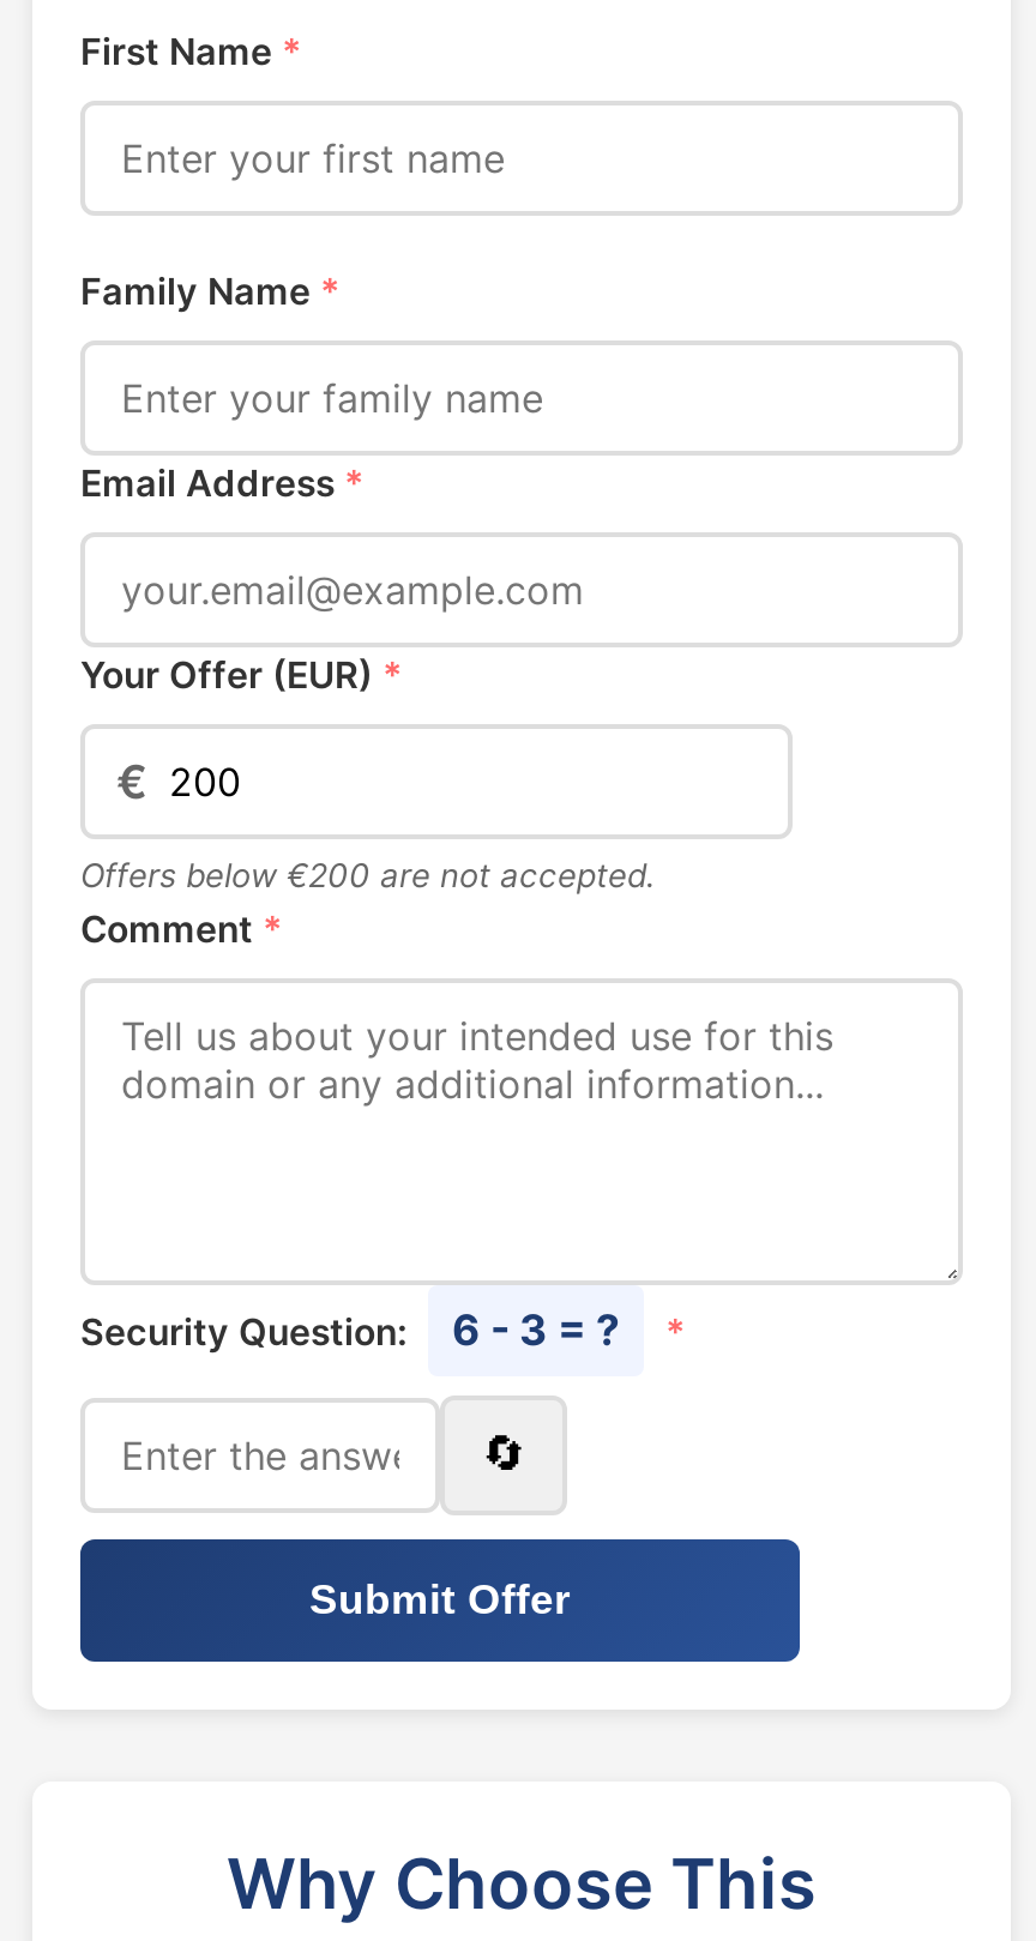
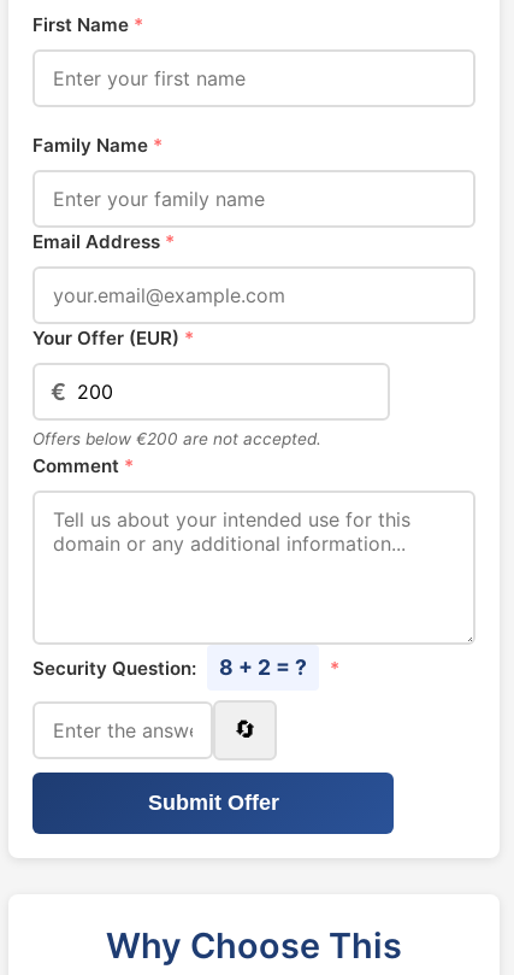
[452,1304,620,1355] 6 - 3 = ? -> [219,654,307,680] 8 + 2 = ?

